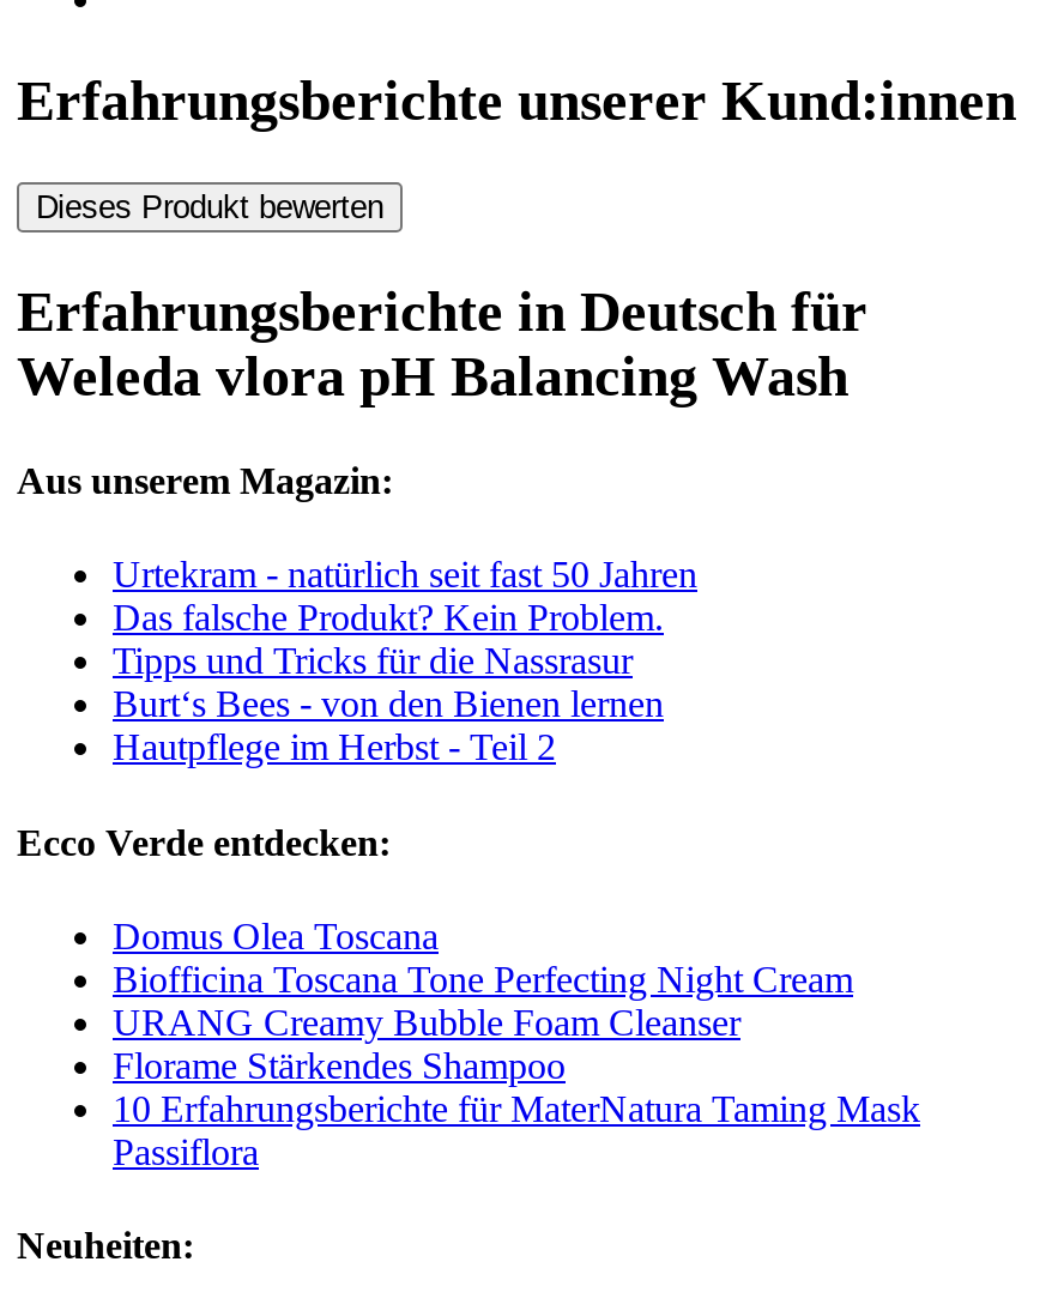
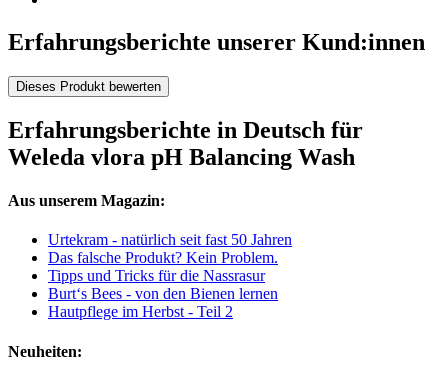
[17,821,920,1172] Ecco Verde entdecken: | Domus Olea Toscana | Biofficina Toscana Tone Perfecting Night Cream | URANG Creamy Bubble Foam Cleanser | Florame Stärkendes Shampoo | 10 Erfahrungsberichte für MaterNatura Taming Mask | Passiflora -> none

